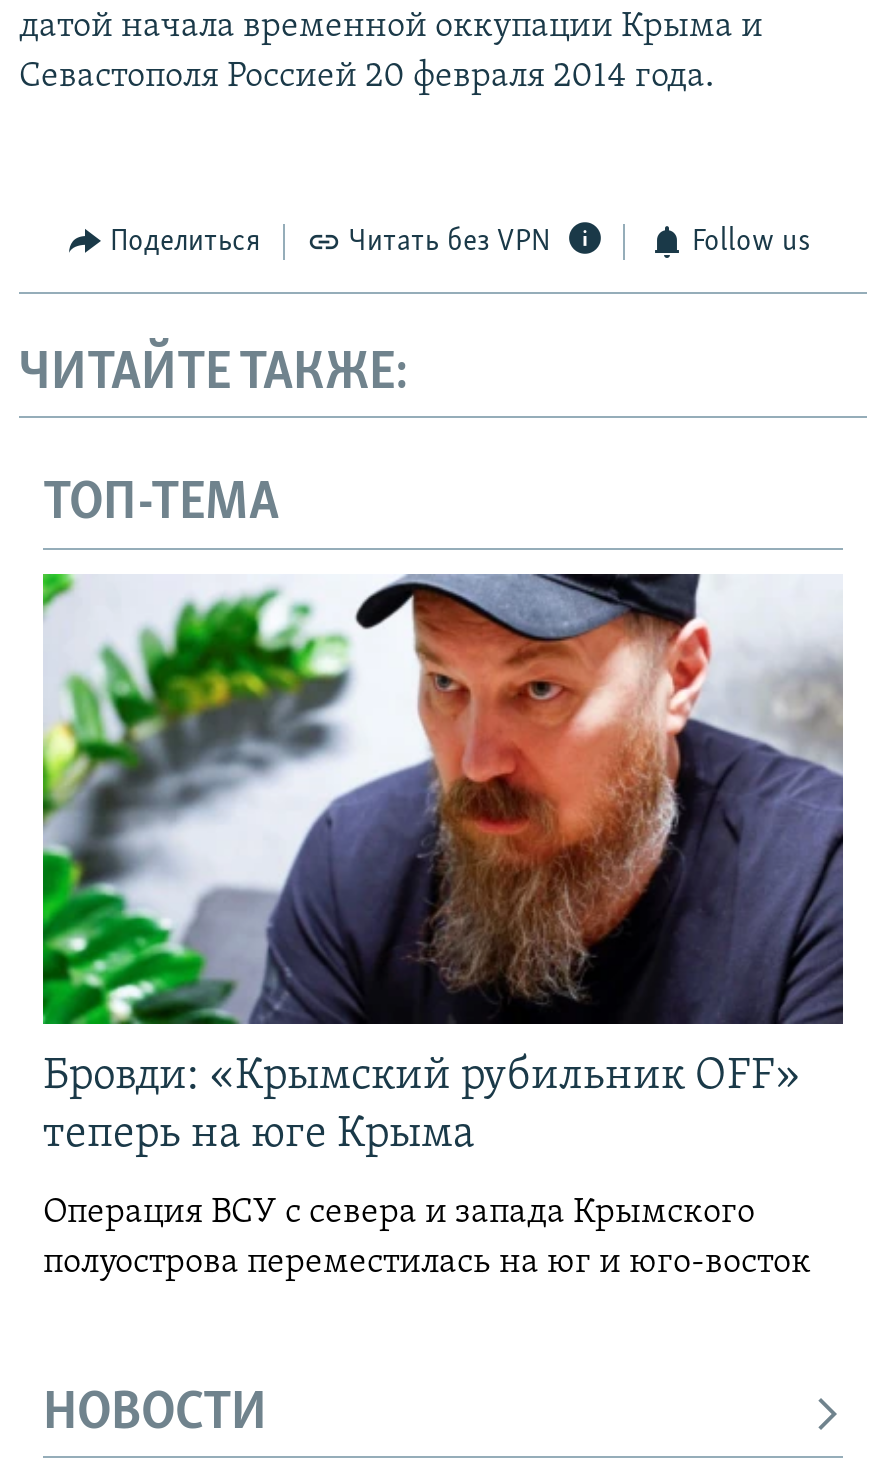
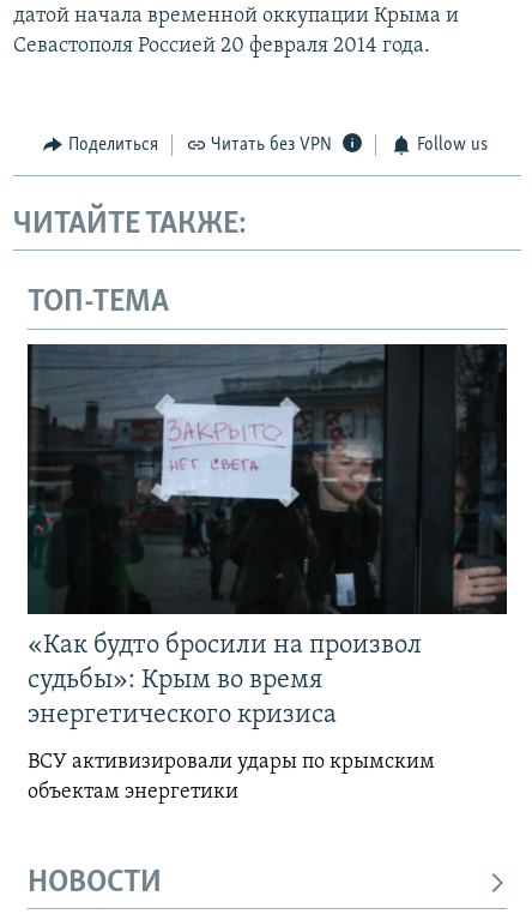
[41,572,845,1158] [image] | Бровди: «Крымский рубильник OFF» | теперь на юге Крыма -> [26,343,508,729] [image] | «Как будто бросили на произвол | судьбы»: Крым во время | энергетического кризиса
[43,1194,811,1282] Операция ВСУ с севера и запада Крымского | полуострова переместилась на юг и юго-восток -> [28,751,435,804] ВСУ активизировали удары по крымским | объектам энергетики

